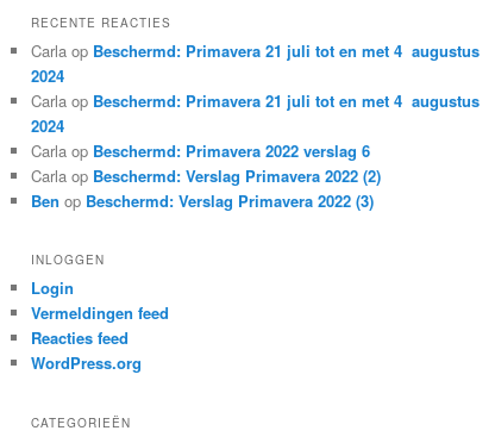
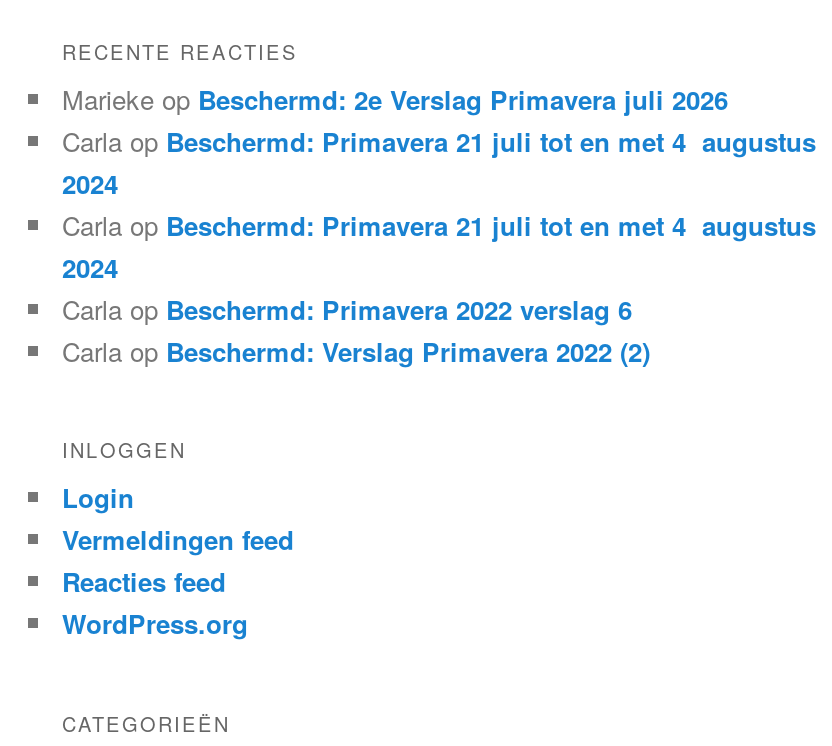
none -> [62,80,728,118] Marieke op Beschermd: 2e Verslag Primavera juli 2026
moved [31,39,480,187] -> [62,122,816,370]: Carla op Beschermd: Primavera 21 juli tot en met 4 augustus | 2024 | Carla op Beschermd: Primavera 21 juli tot en met 4 augustus | 2024 | Carla op Beschermd: Primavera 2022 verslag 6 | Carla op Beschermd: Verslag Primavera 2022 (2)
[31,189,374,212] Ben op Beschermd: Verslag Primavera 2022 (3) -> none

